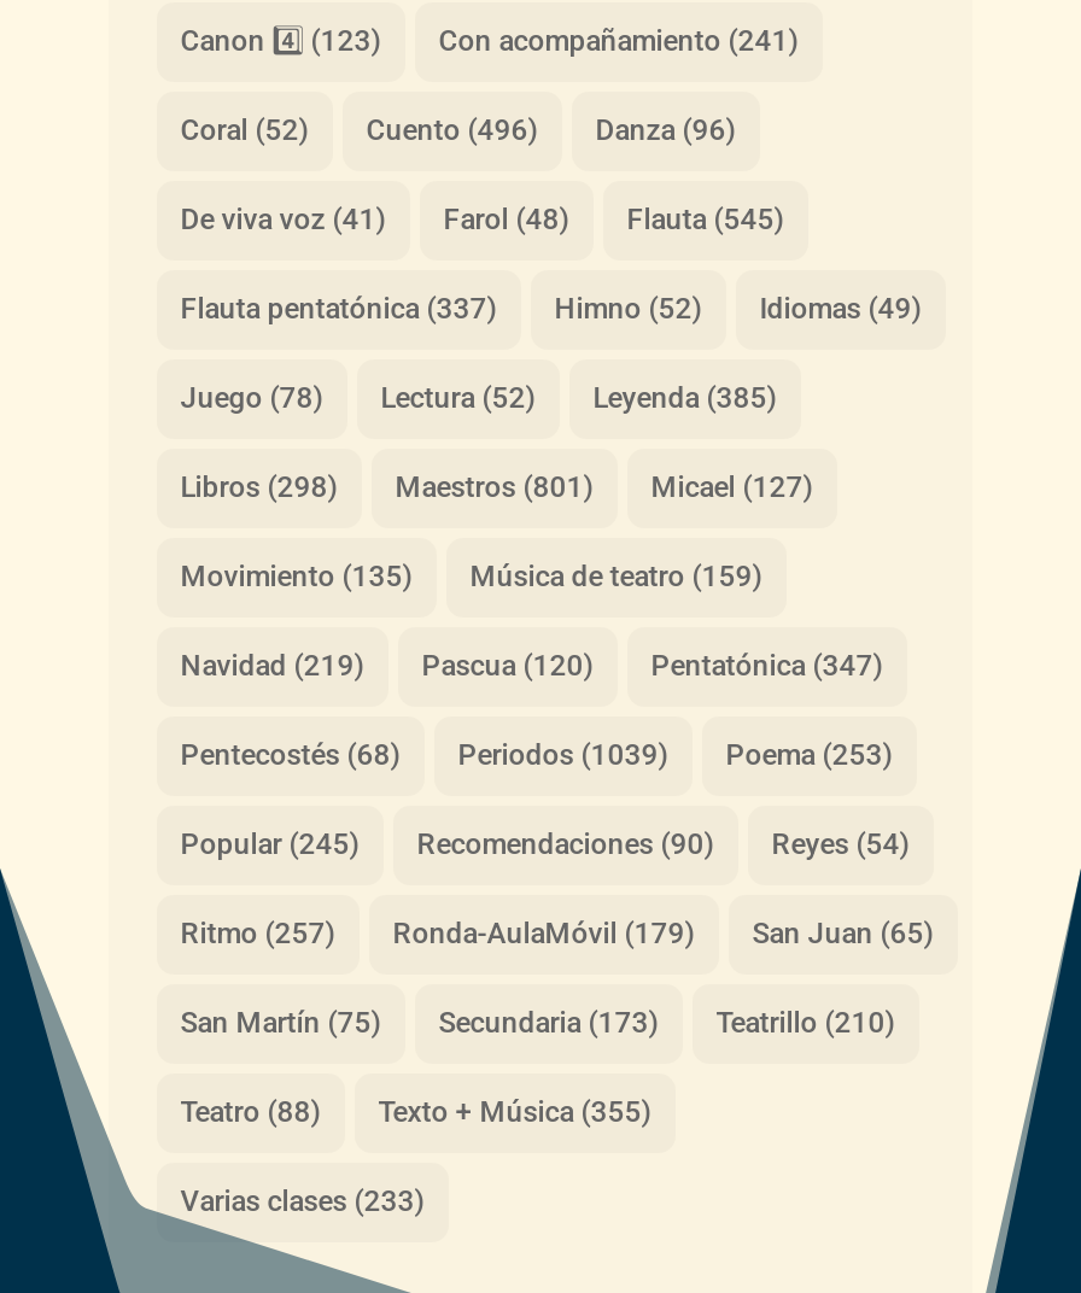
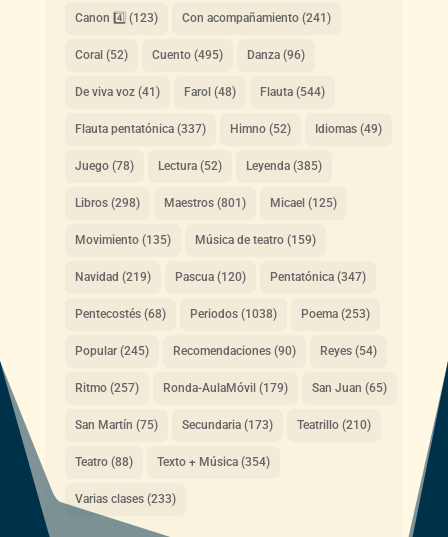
[180,114,735,148] Coral (52) Cuento (496) Danza (96) -> [75,48,305,62] Coral (52) Cuento (495) Danza (96)
[180,203,784,237] De viva voz (41) Farol (48) Flauta (545) -> [75,85,325,99] De viva voz (41) Farol (48) Flauta (544)
[180,471,813,505] Libros (298) Maestros (801) Micael (127) -> [75,196,337,210] Libros (298) Maestros (801) Micael (125)
[180,739,892,772] Pentecostés (68) Periodos (1039) Poema (253) -> [75,307,370,321] Pentecostés (68) Periodos (1038) Poema (253)
[180,1096,651,1129] Teatro (88) Texto + Música (355) -> [75,455,270,469] Teatro (88) Texto + Música (354)

